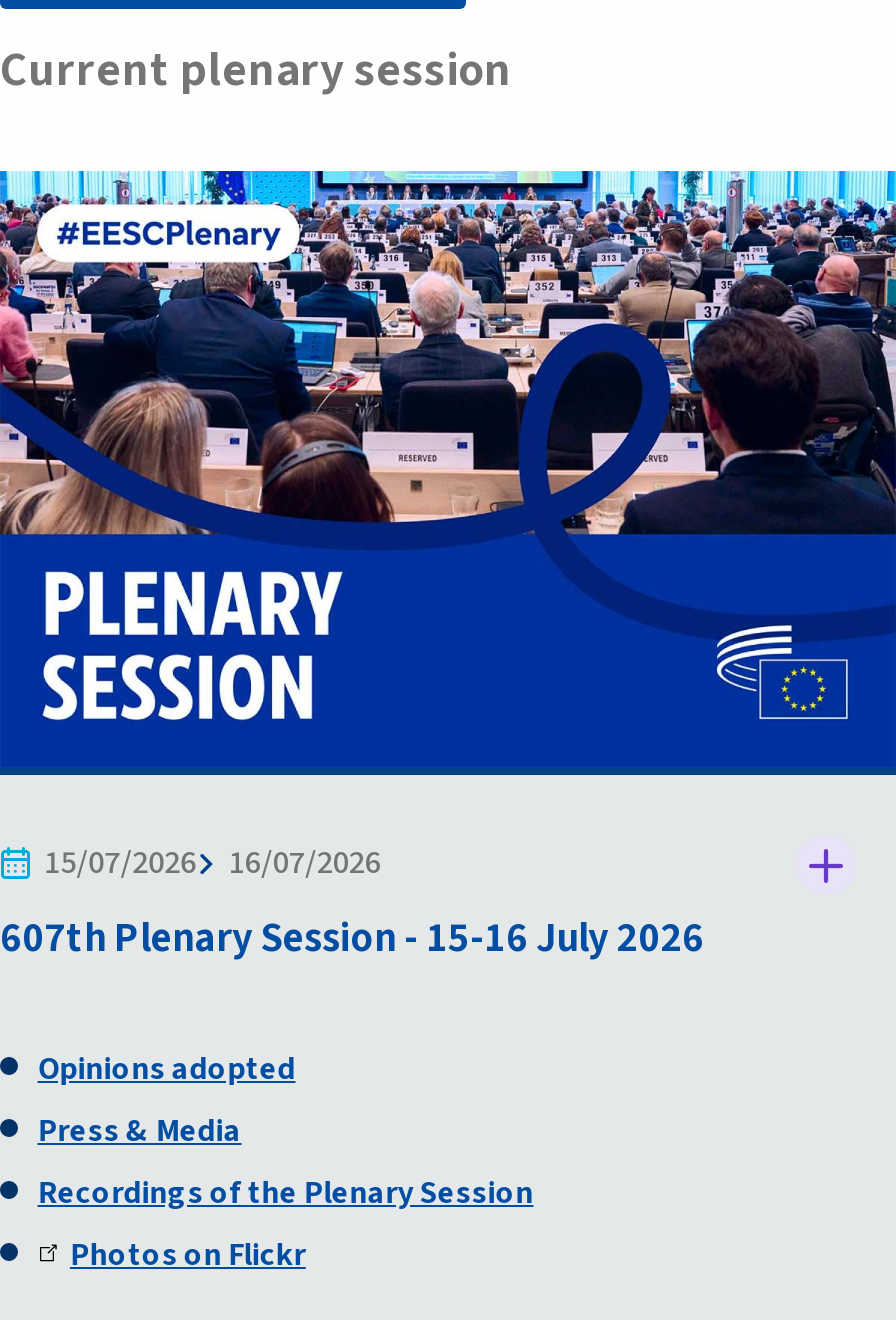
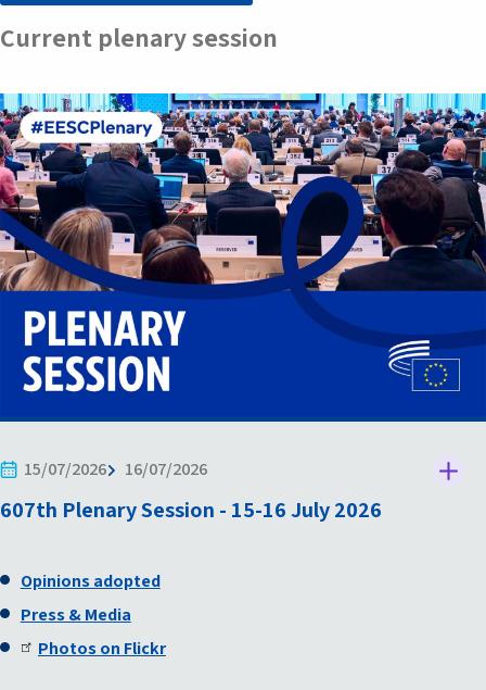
[38,1169,534,1215] Recordings of the Plenary Session -> none

